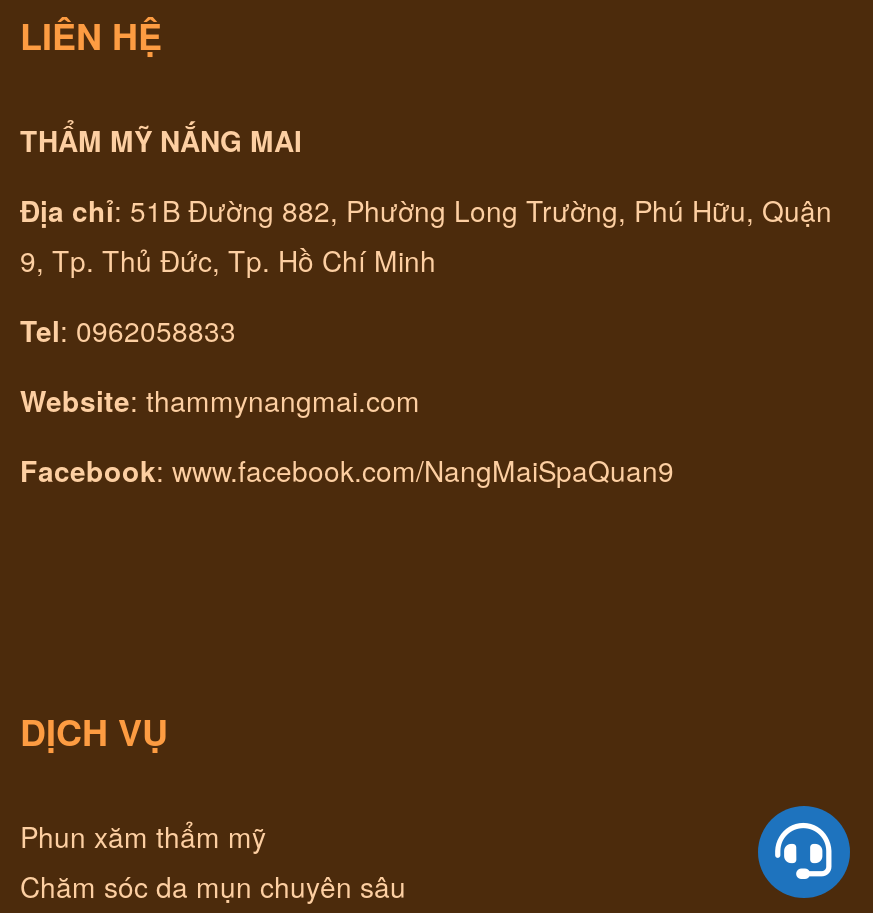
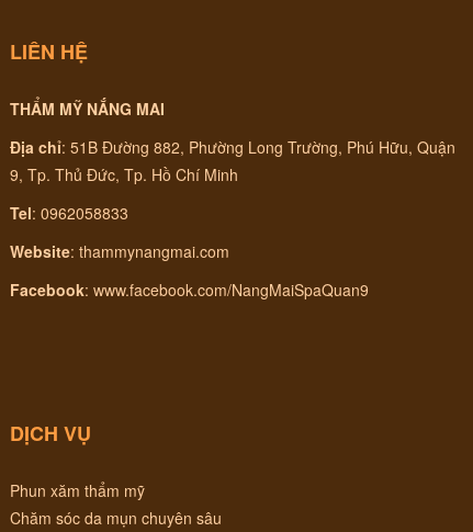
[756,803,852,901] [image] -> none

